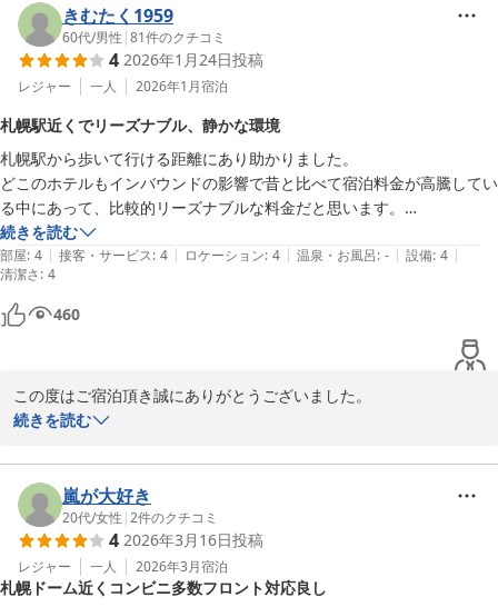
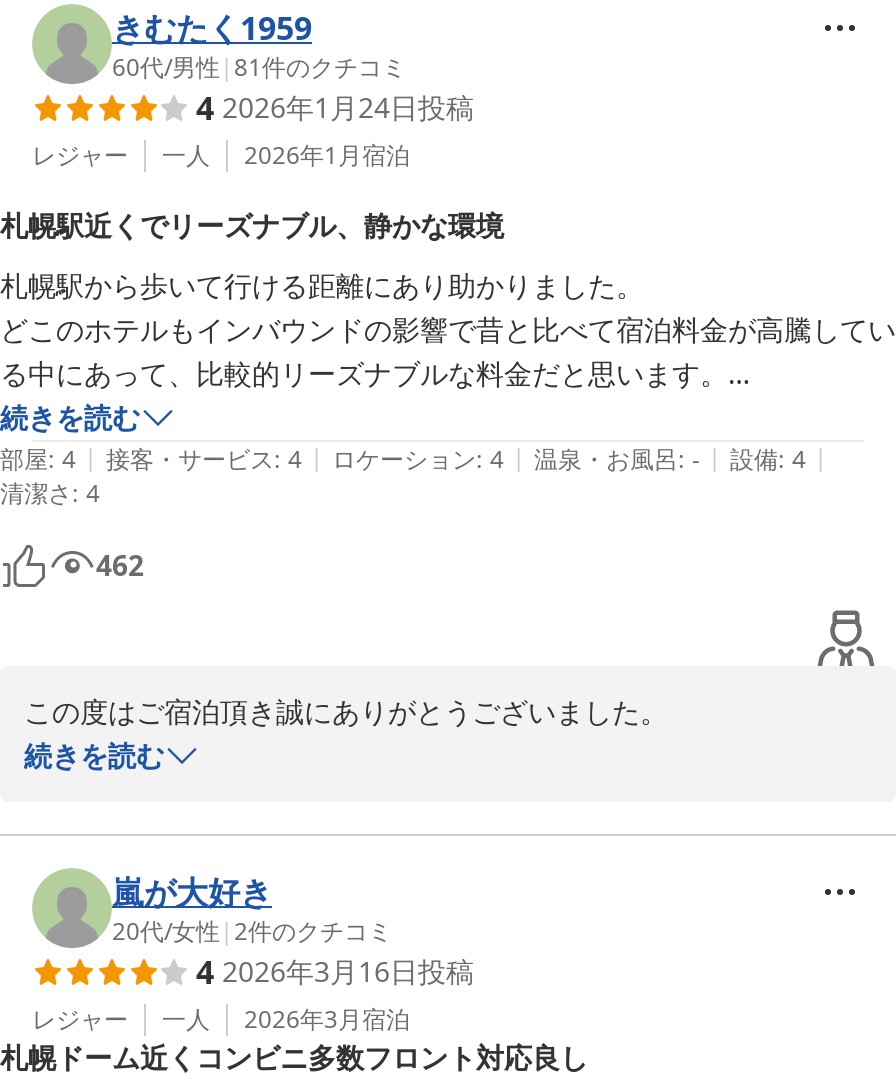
[53,303,80,325] 460 -> [96,546,144,584] 462

